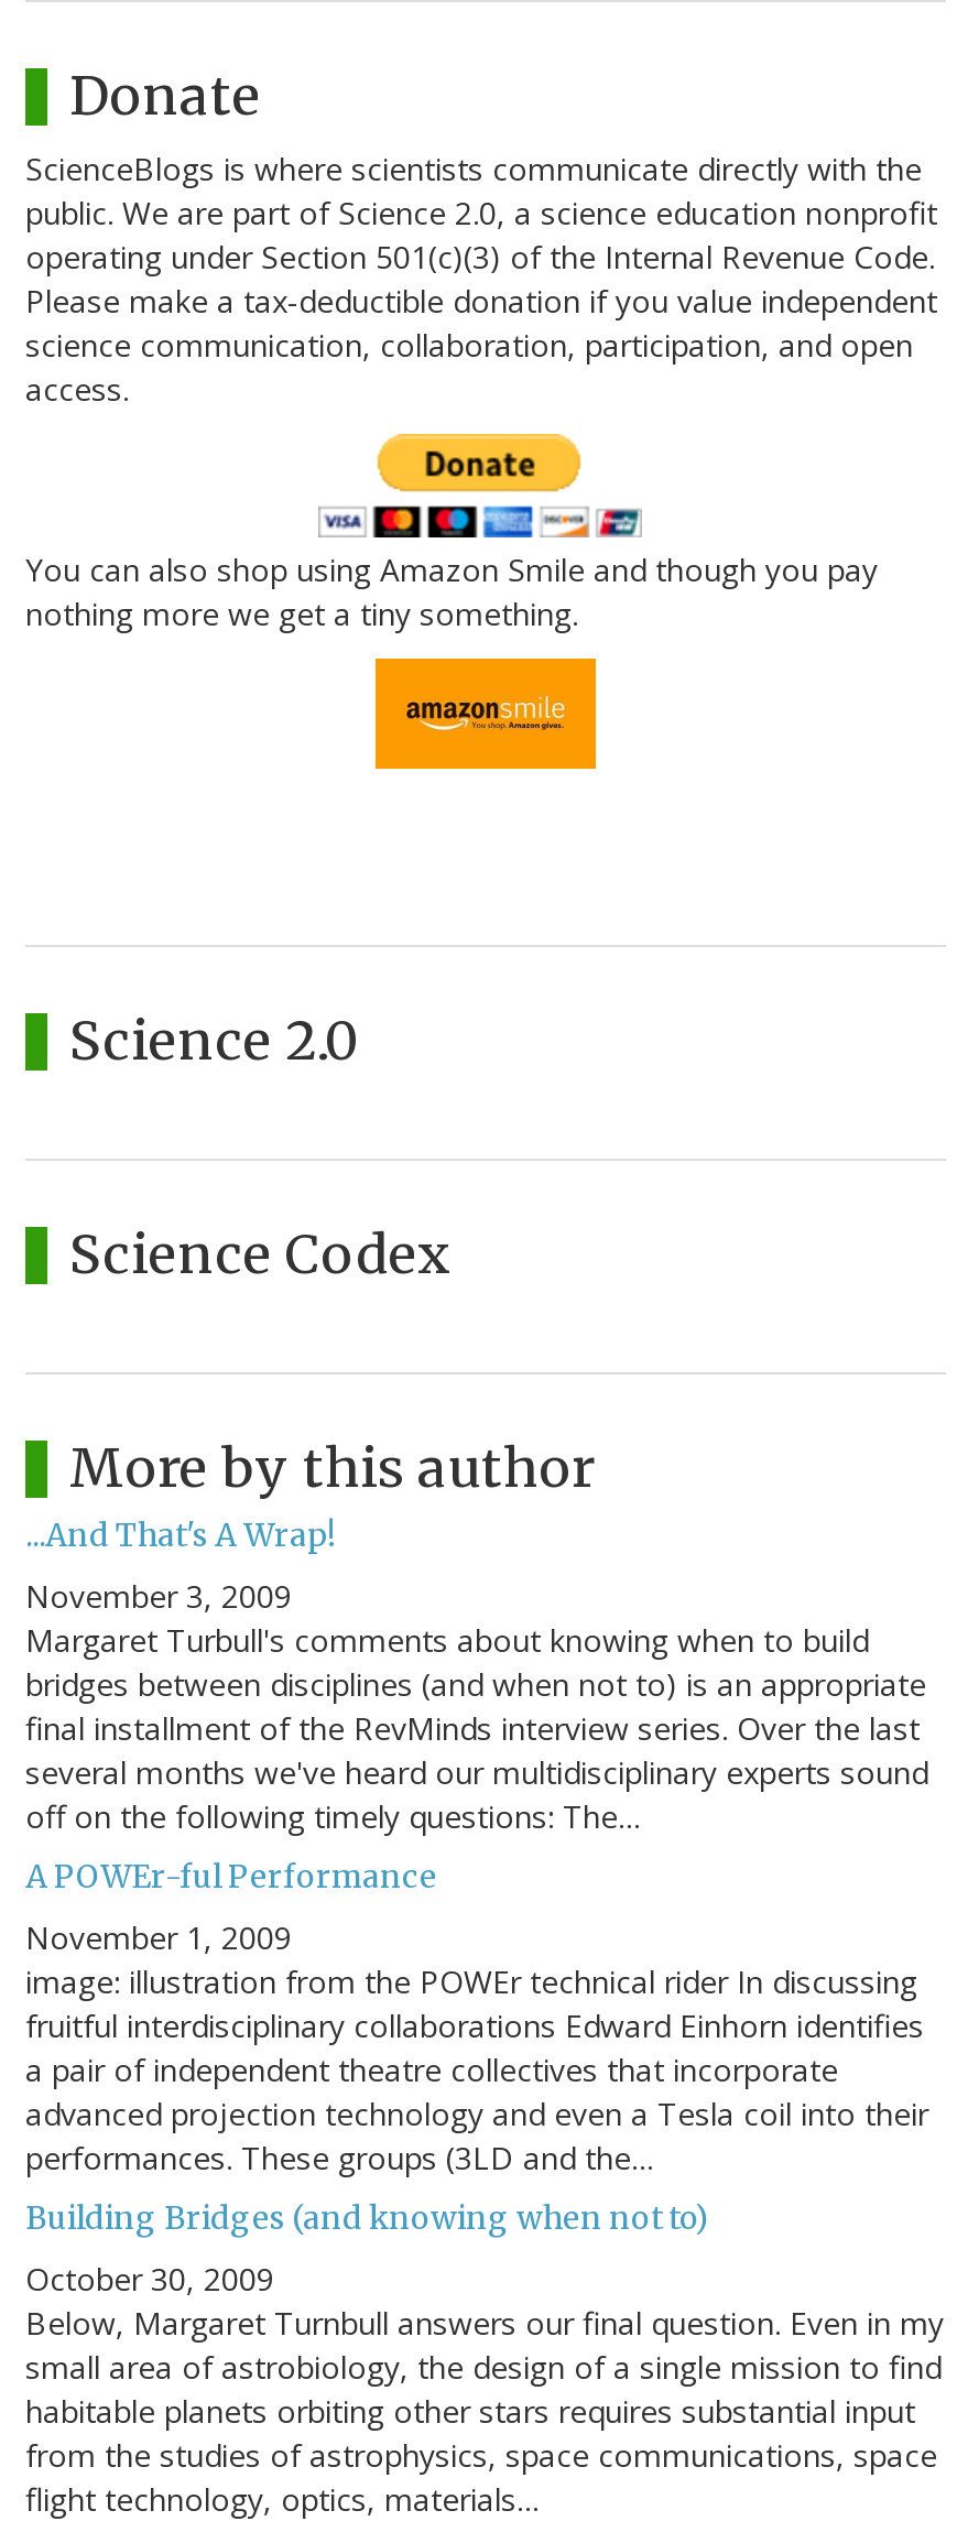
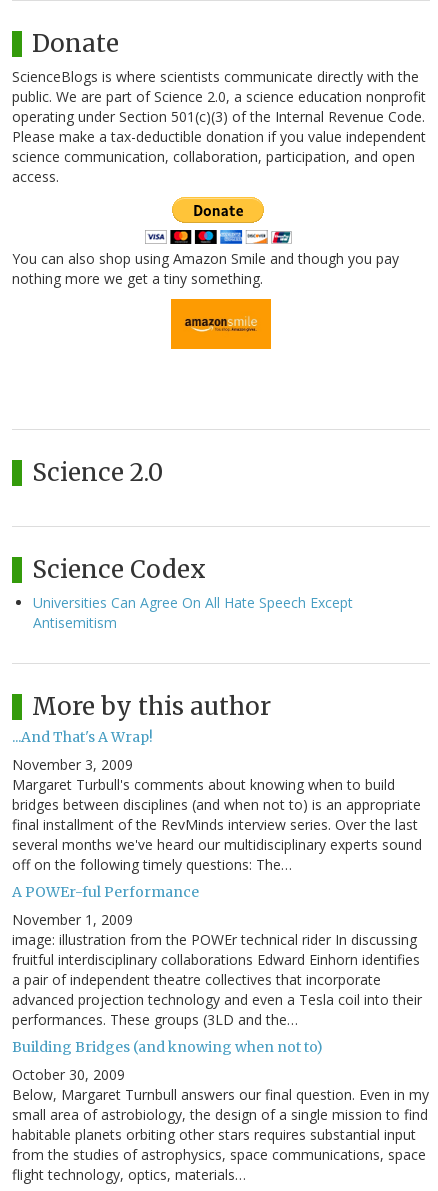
none -> [33,593,353,632] Universities Can Agree On All Hate Speech Except | Antisemitism

